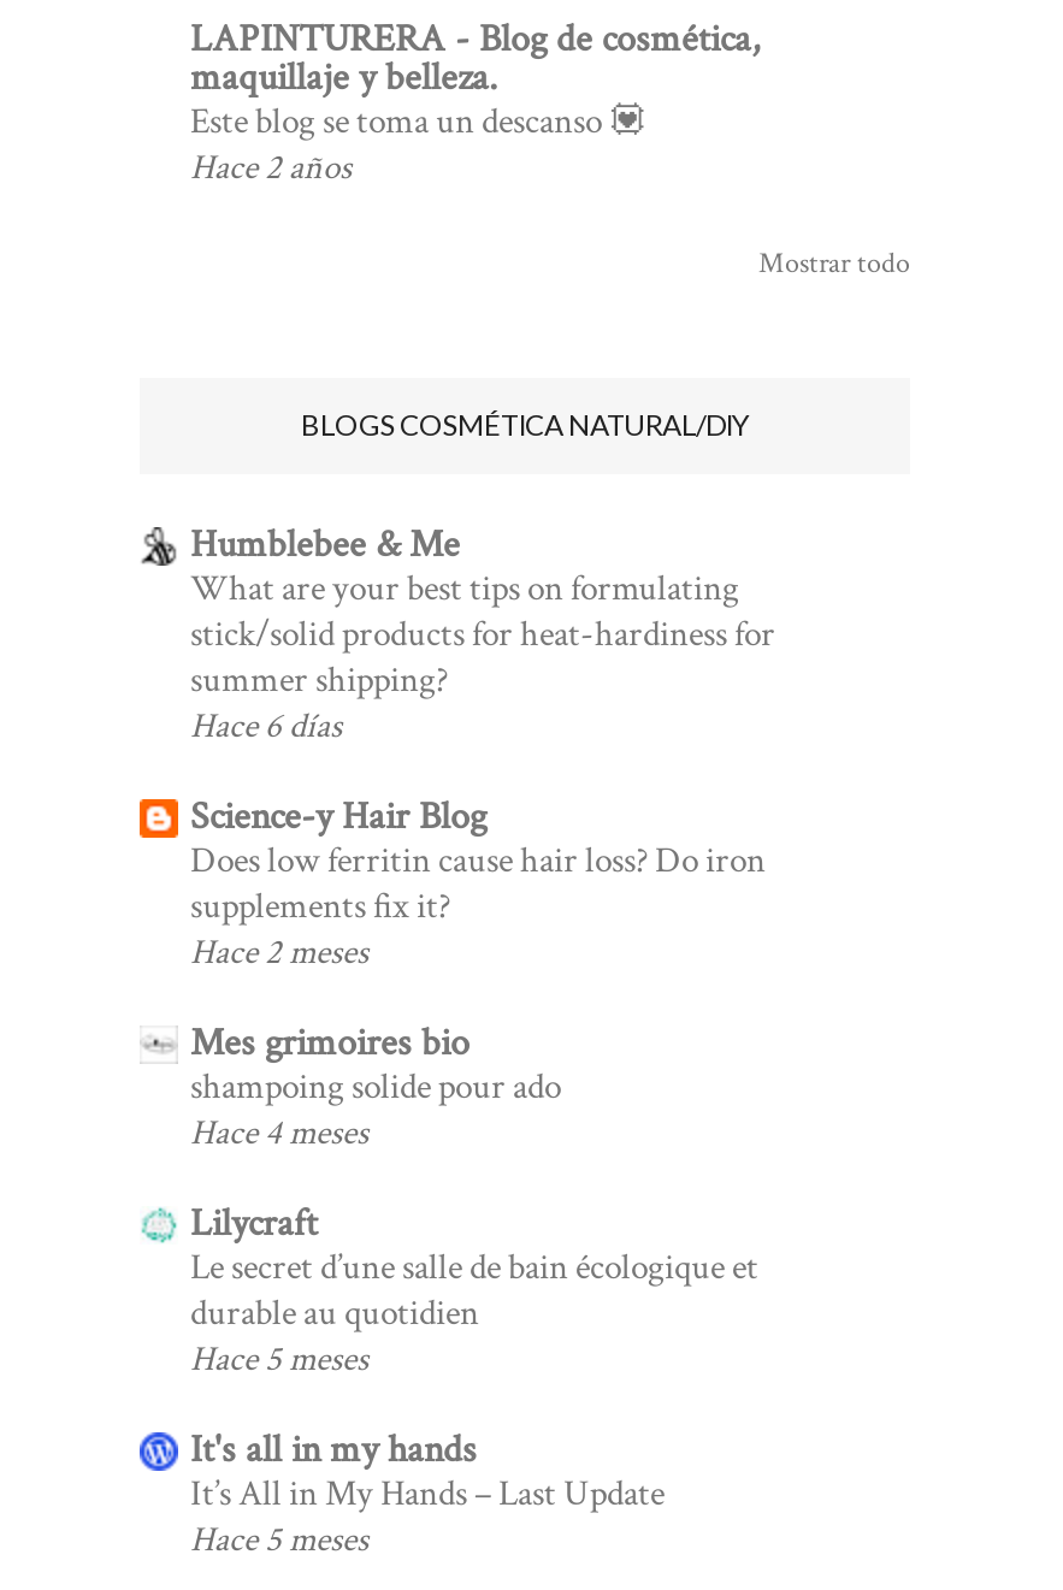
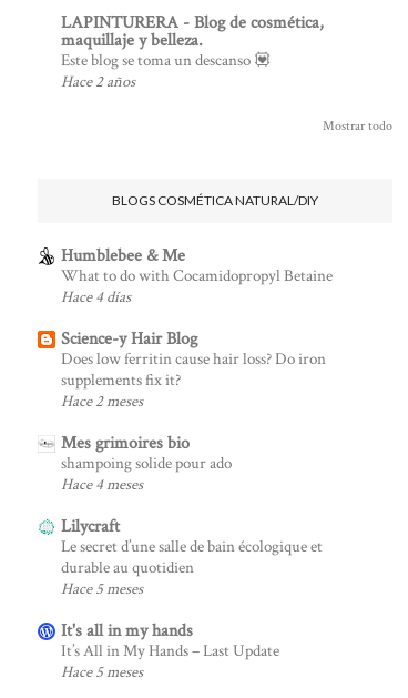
[190,565,775,748] What are your best tips on formulating | stick/solid products for heat-hardiness for | summer shipping? | Hace 6 días -> [61,265,333,307] What to do with Cocamidopropyl Betaine | Hace 4 días

